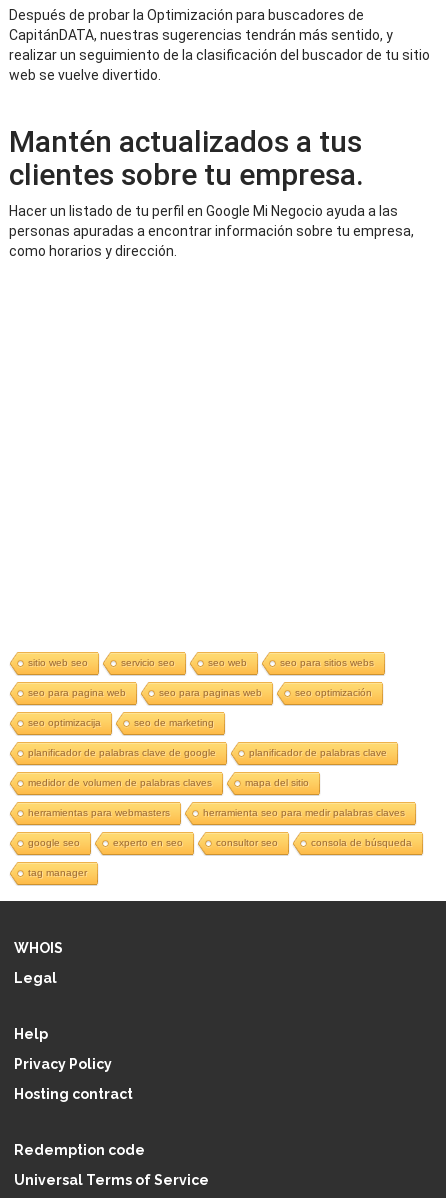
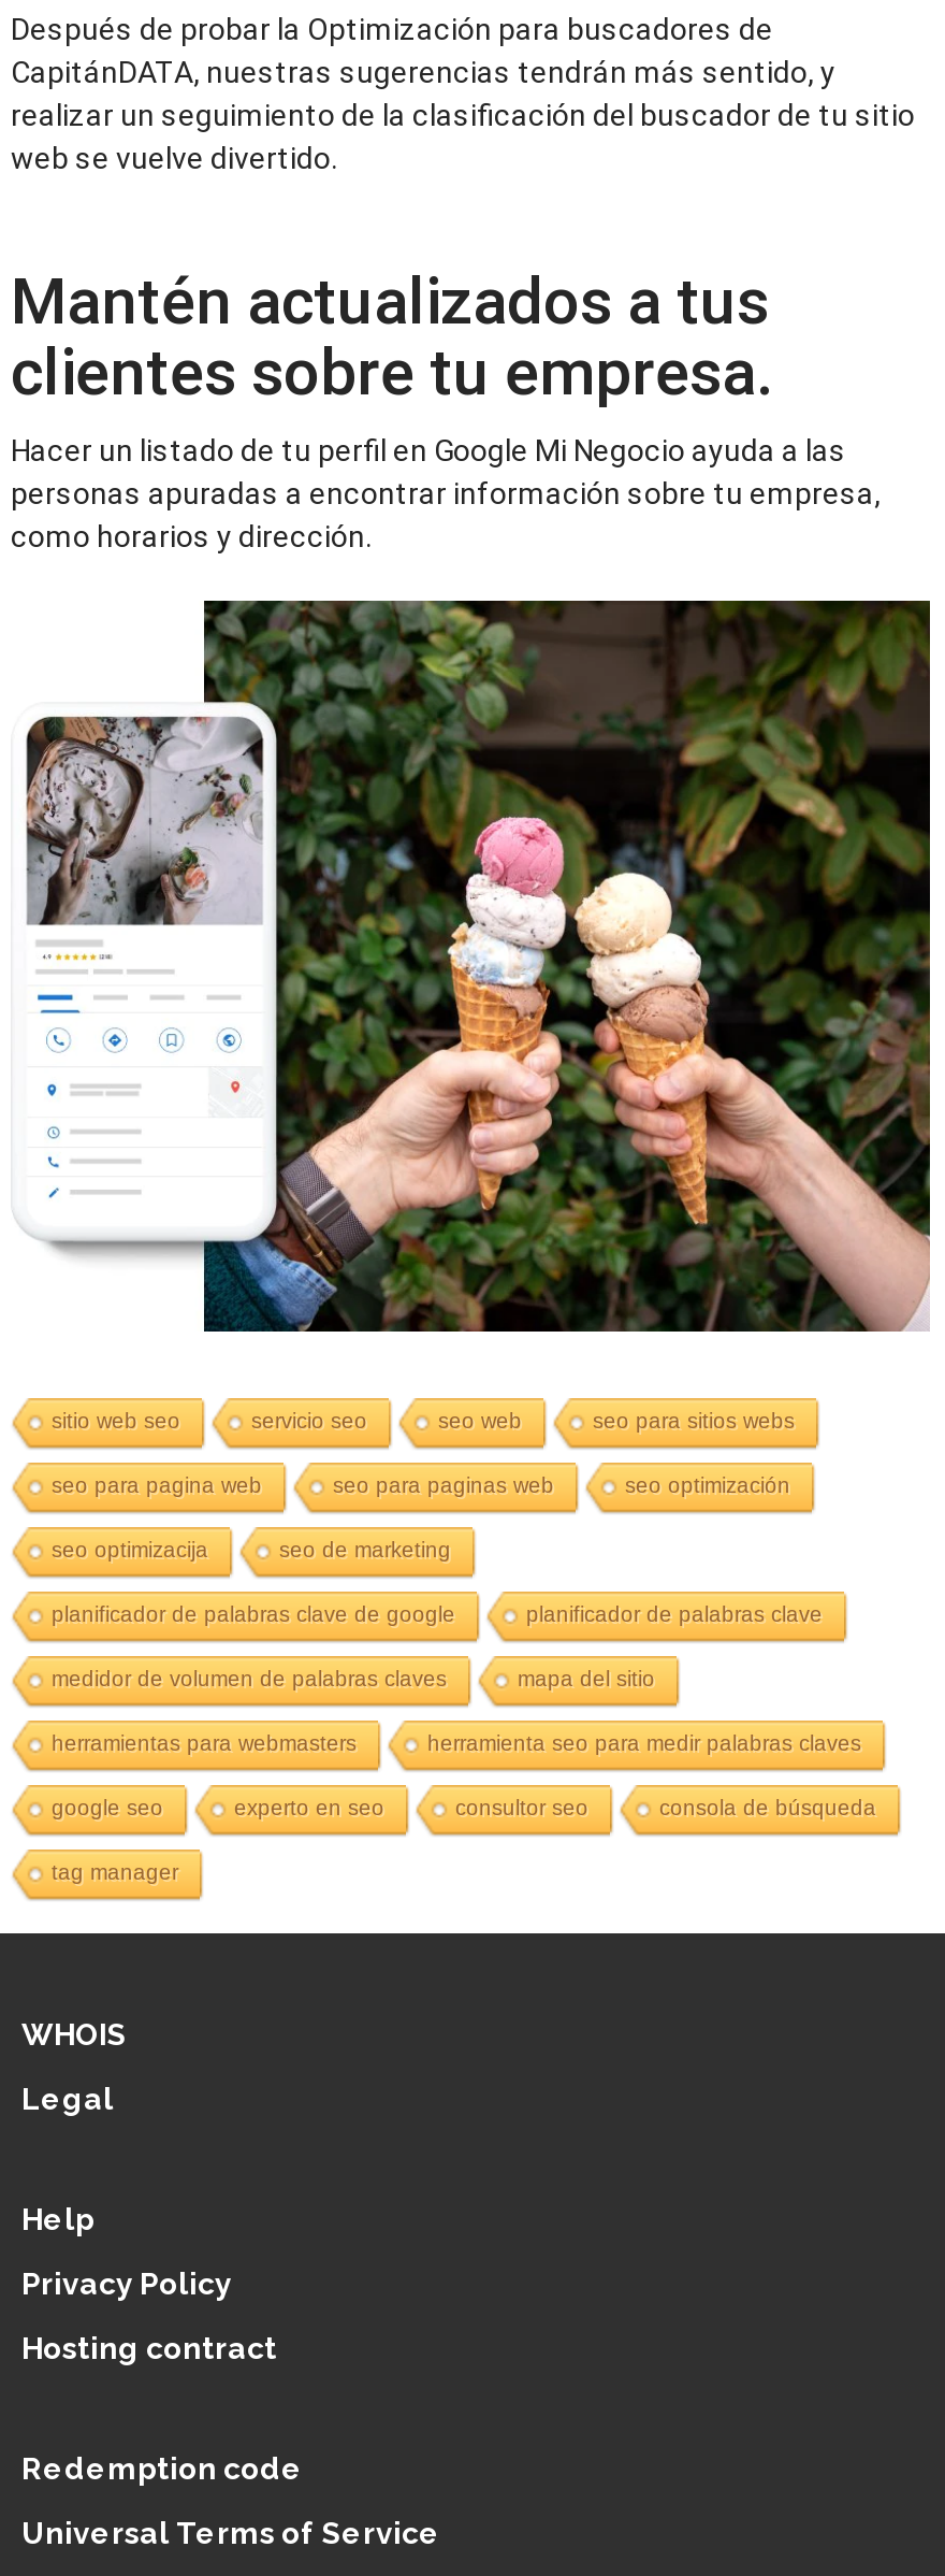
none -> [24,598,932,1335] [image]

